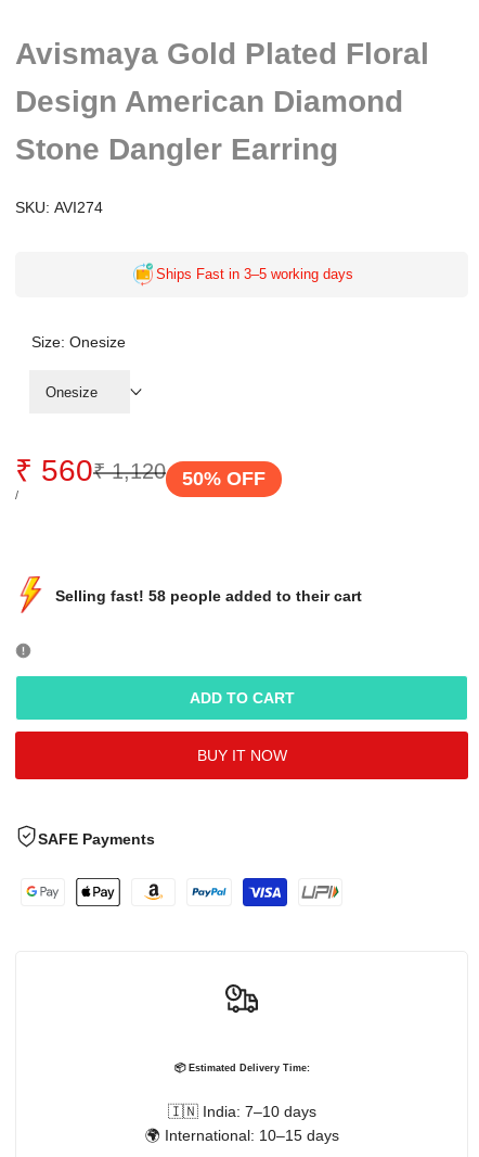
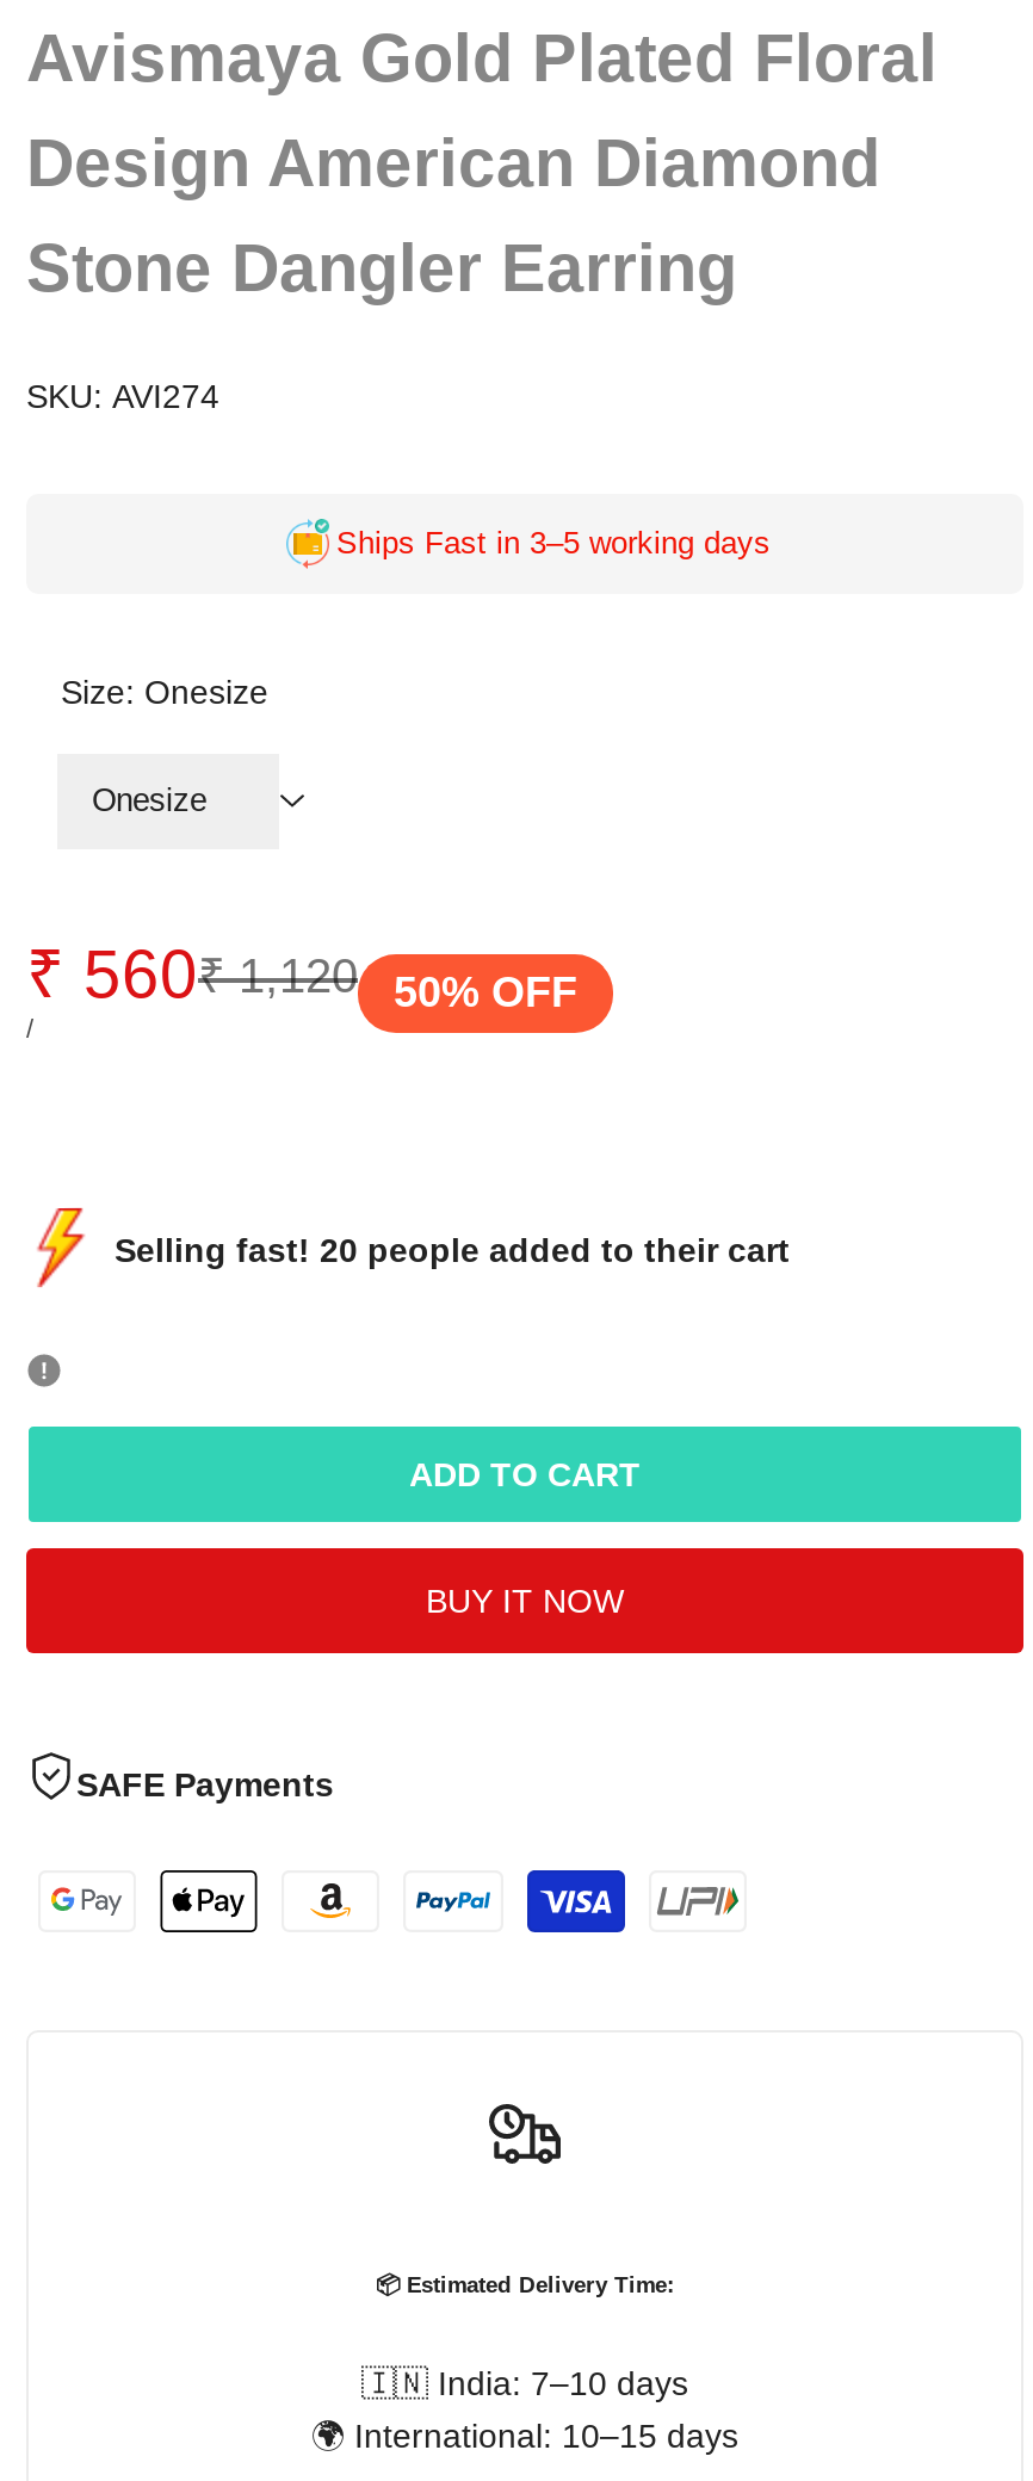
[55,587,362,605] Selling fast! 58 people added to their cart -> [115,1230,790,1268] Selling fast! 20 people added to their cart

